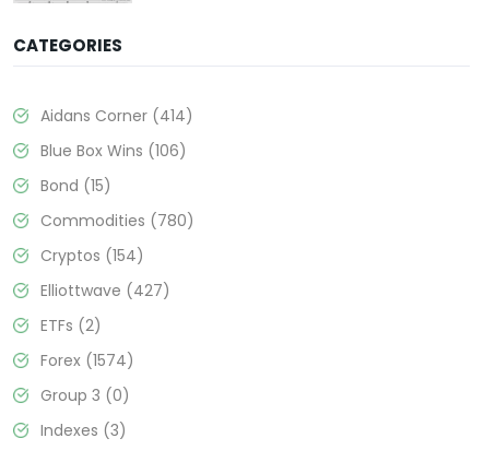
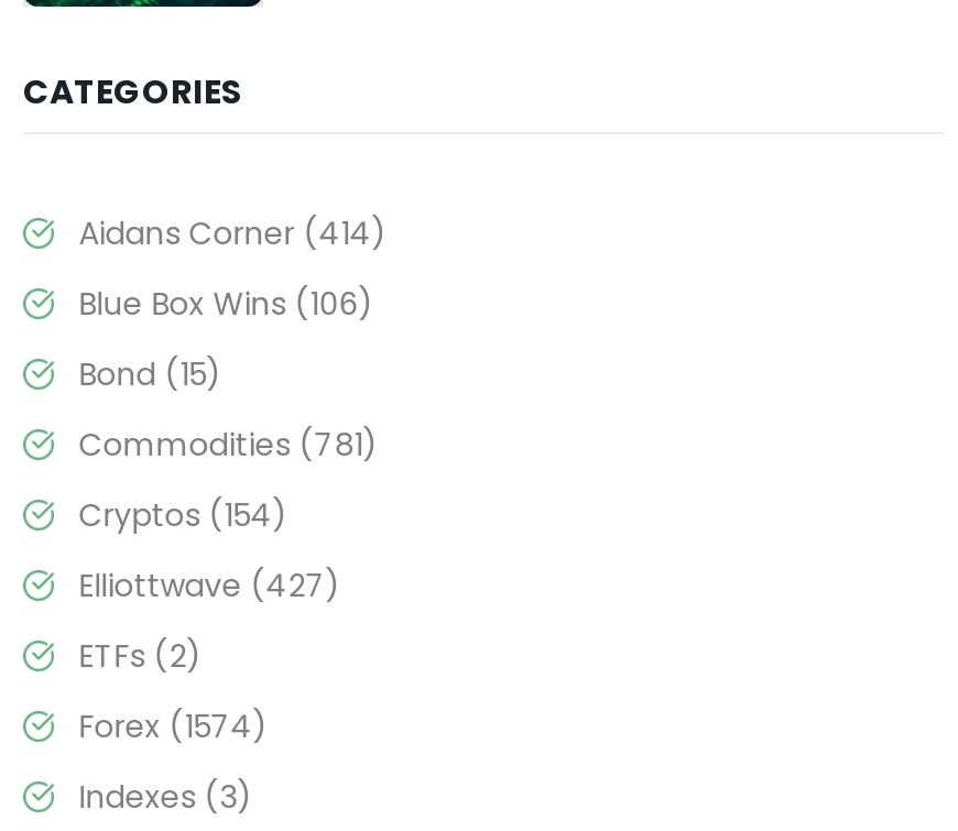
[41,210,195,232] Commodities (780) -> [79,423,378,467] Commodities (781)
[41,384,130,406] Group 3 (0) -> none

